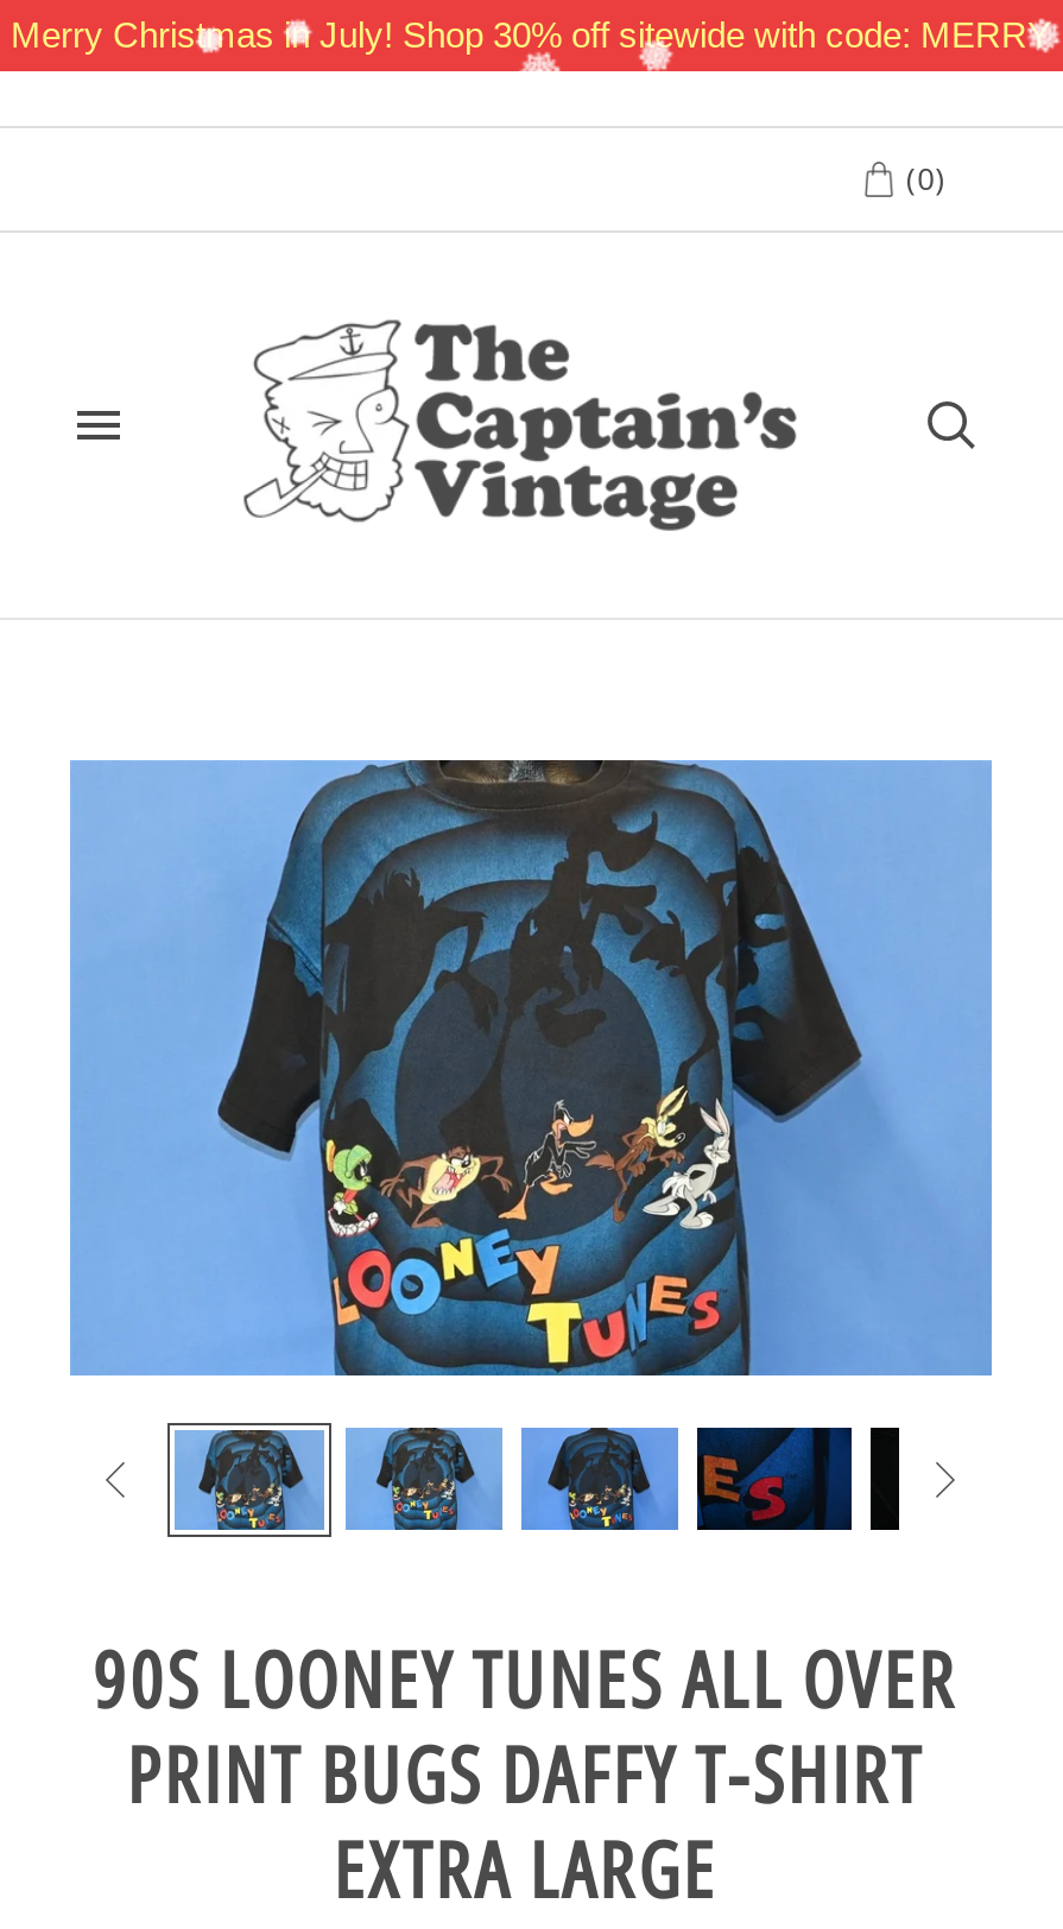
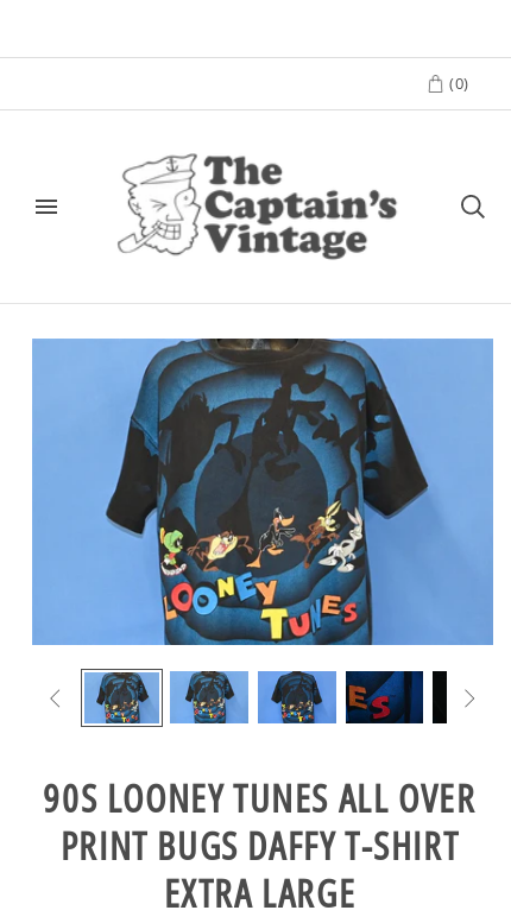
[11,14,1051,55] Merry Christmas in July! Shop 30% off sitewide with code: MERRY -> none

